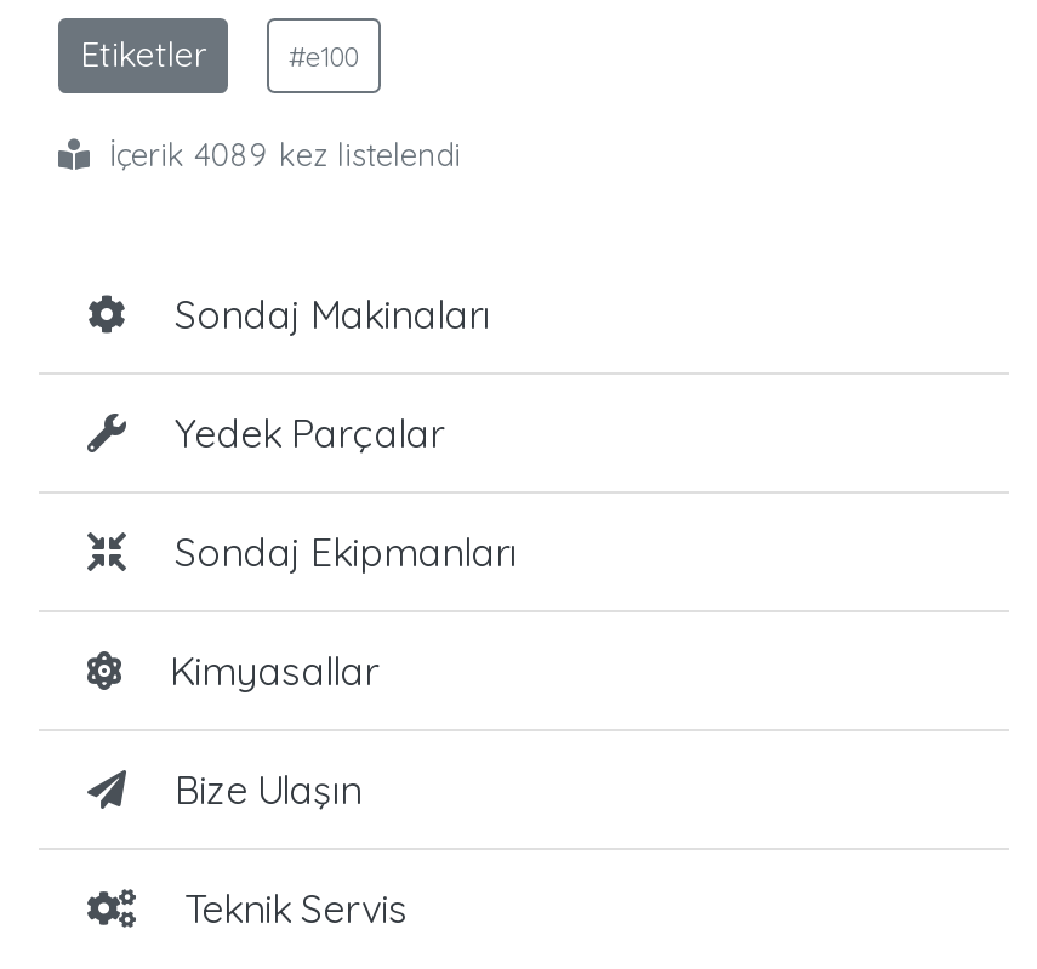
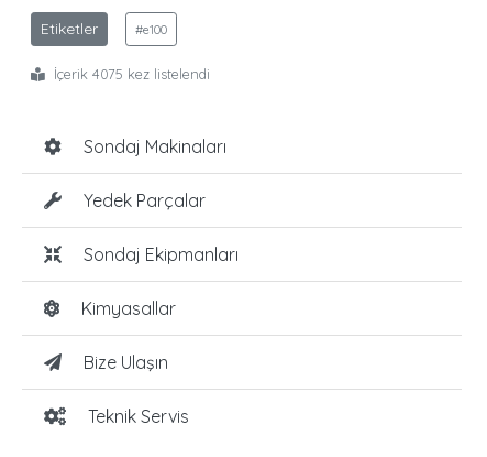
[109,135,461,173] İçerik 4089 kez listelendi -> [54,65,210,83] İçerik 4075 kez listelendi

